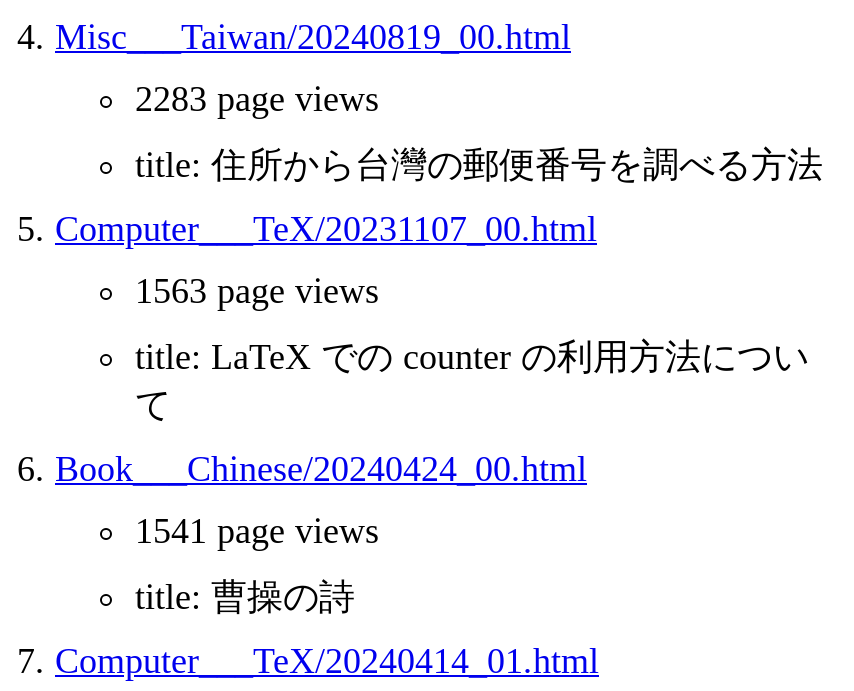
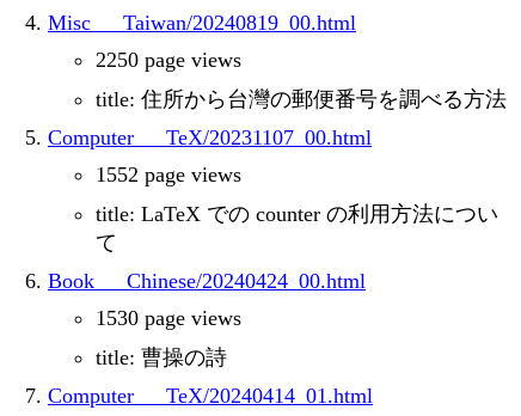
[135,78,379,118] 2283 page views -> [96,47,241,71] 2250 page views
[135,270,379,310] 1563 page views -> [96,162,241,186] 1552 page views
[135,510,379,550] 1541 page views -> [96,305,241,329] 1530 page views

